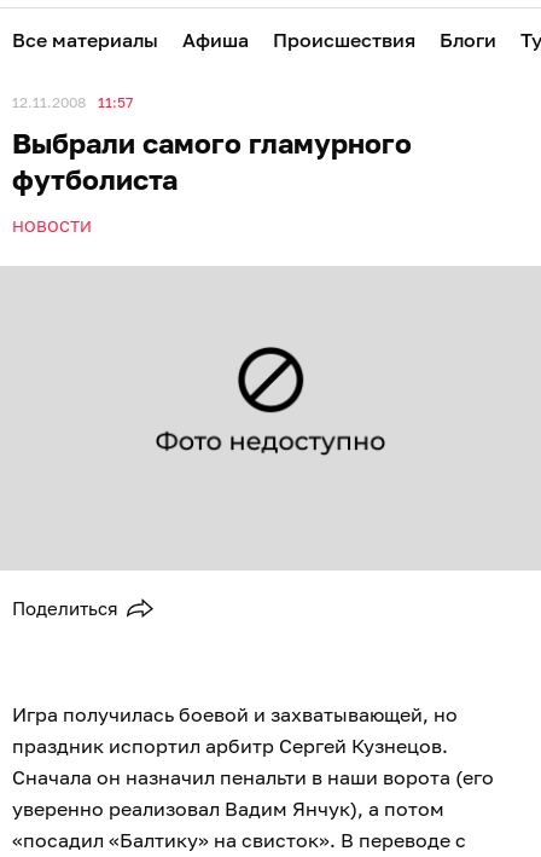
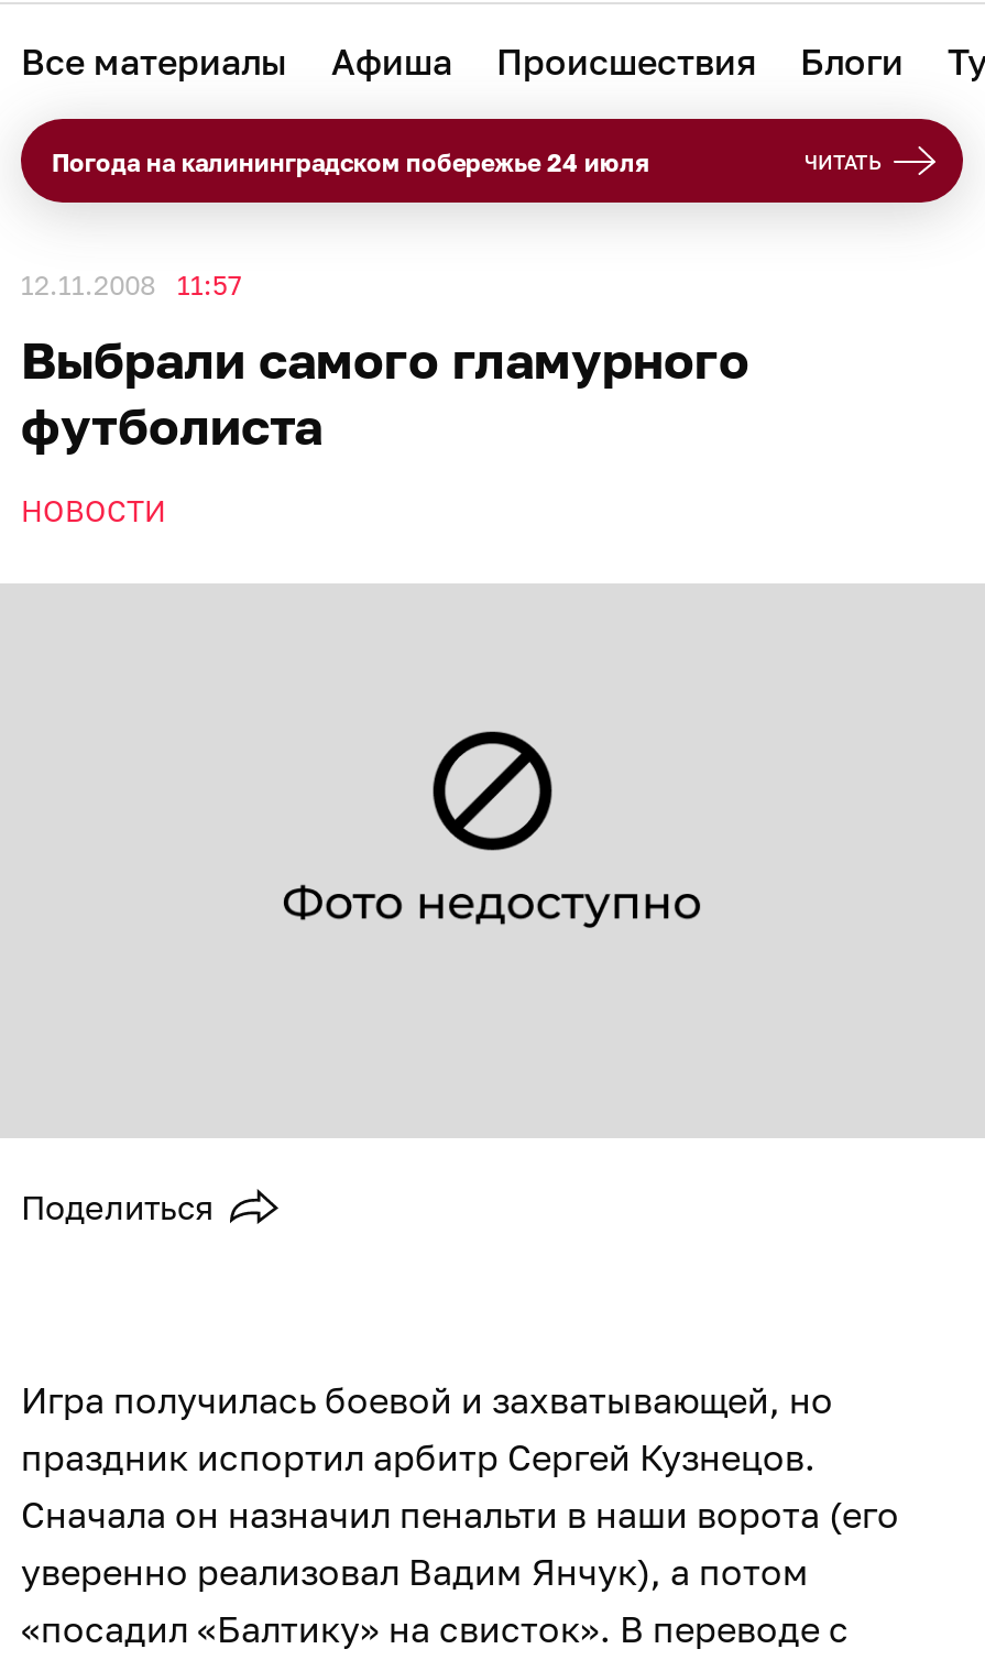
none -> [52,146,882,175] Погода на калининградском побережье 24 июля | ЧИТАТЬ

